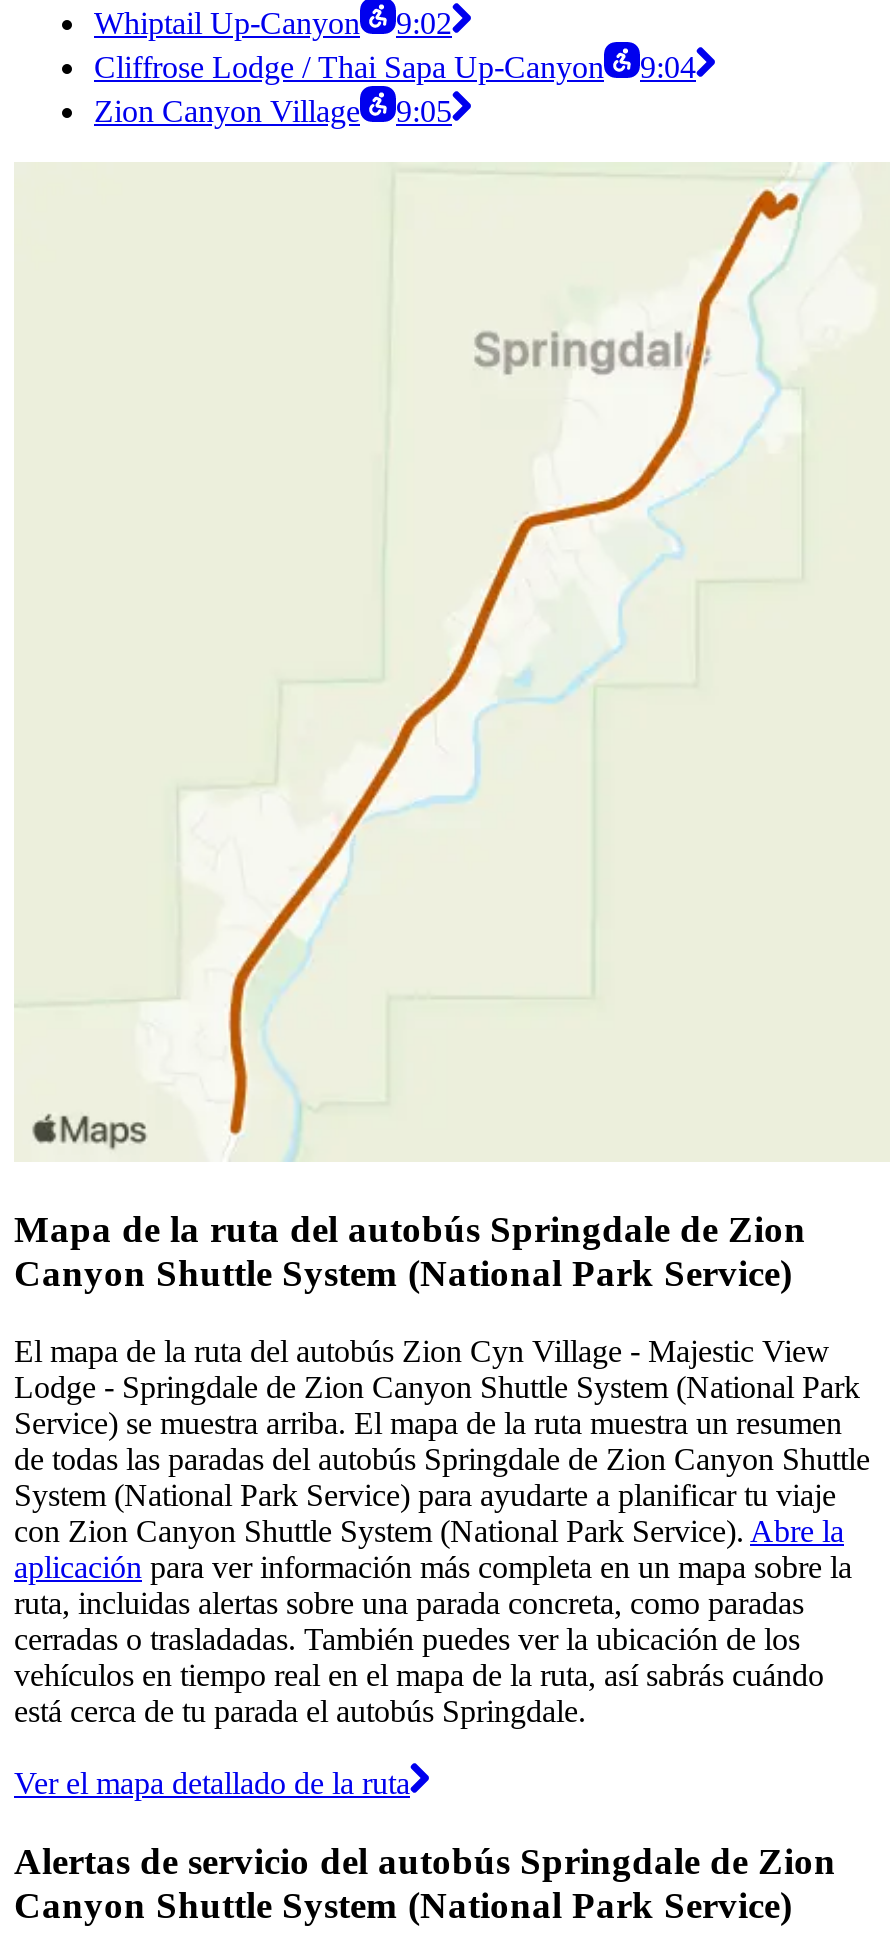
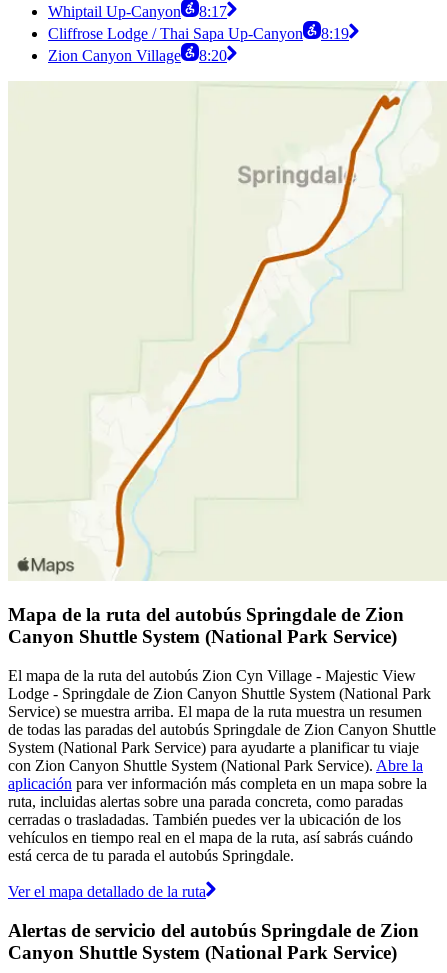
[94,7,452,41] Whiptail Up-Canyon 9:02 -> [48,3,227,20] Whiptail Up-Canyon 8:17
[94,51,696,85] Cliffrose Lodge / Thai Sapa Up-Canyon 9:04 -> [48,25,349,42] Cliffrose Lodge / Thai Sapa Up-Canyon 8:19
[94,95,452,129] Zion Canyon Village 9:05 -> [48,47,227,64] Zion Canyon Village 8:20

